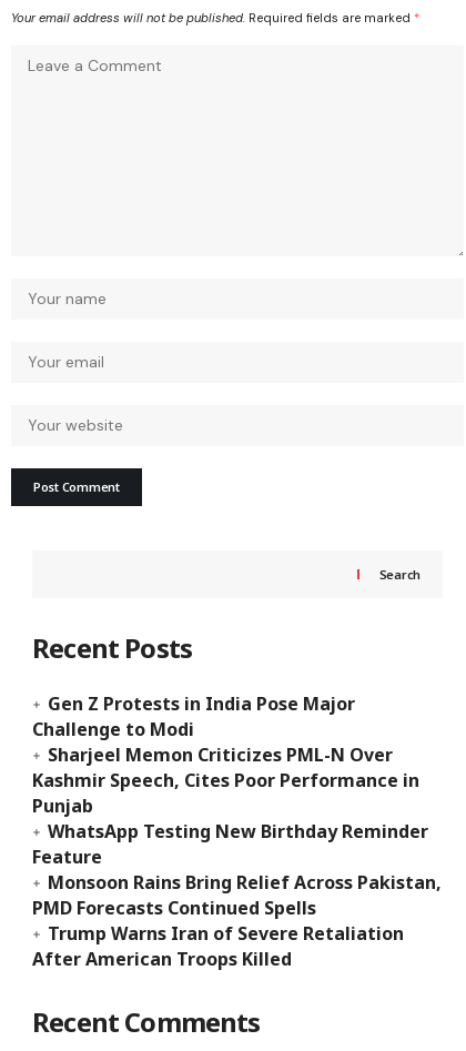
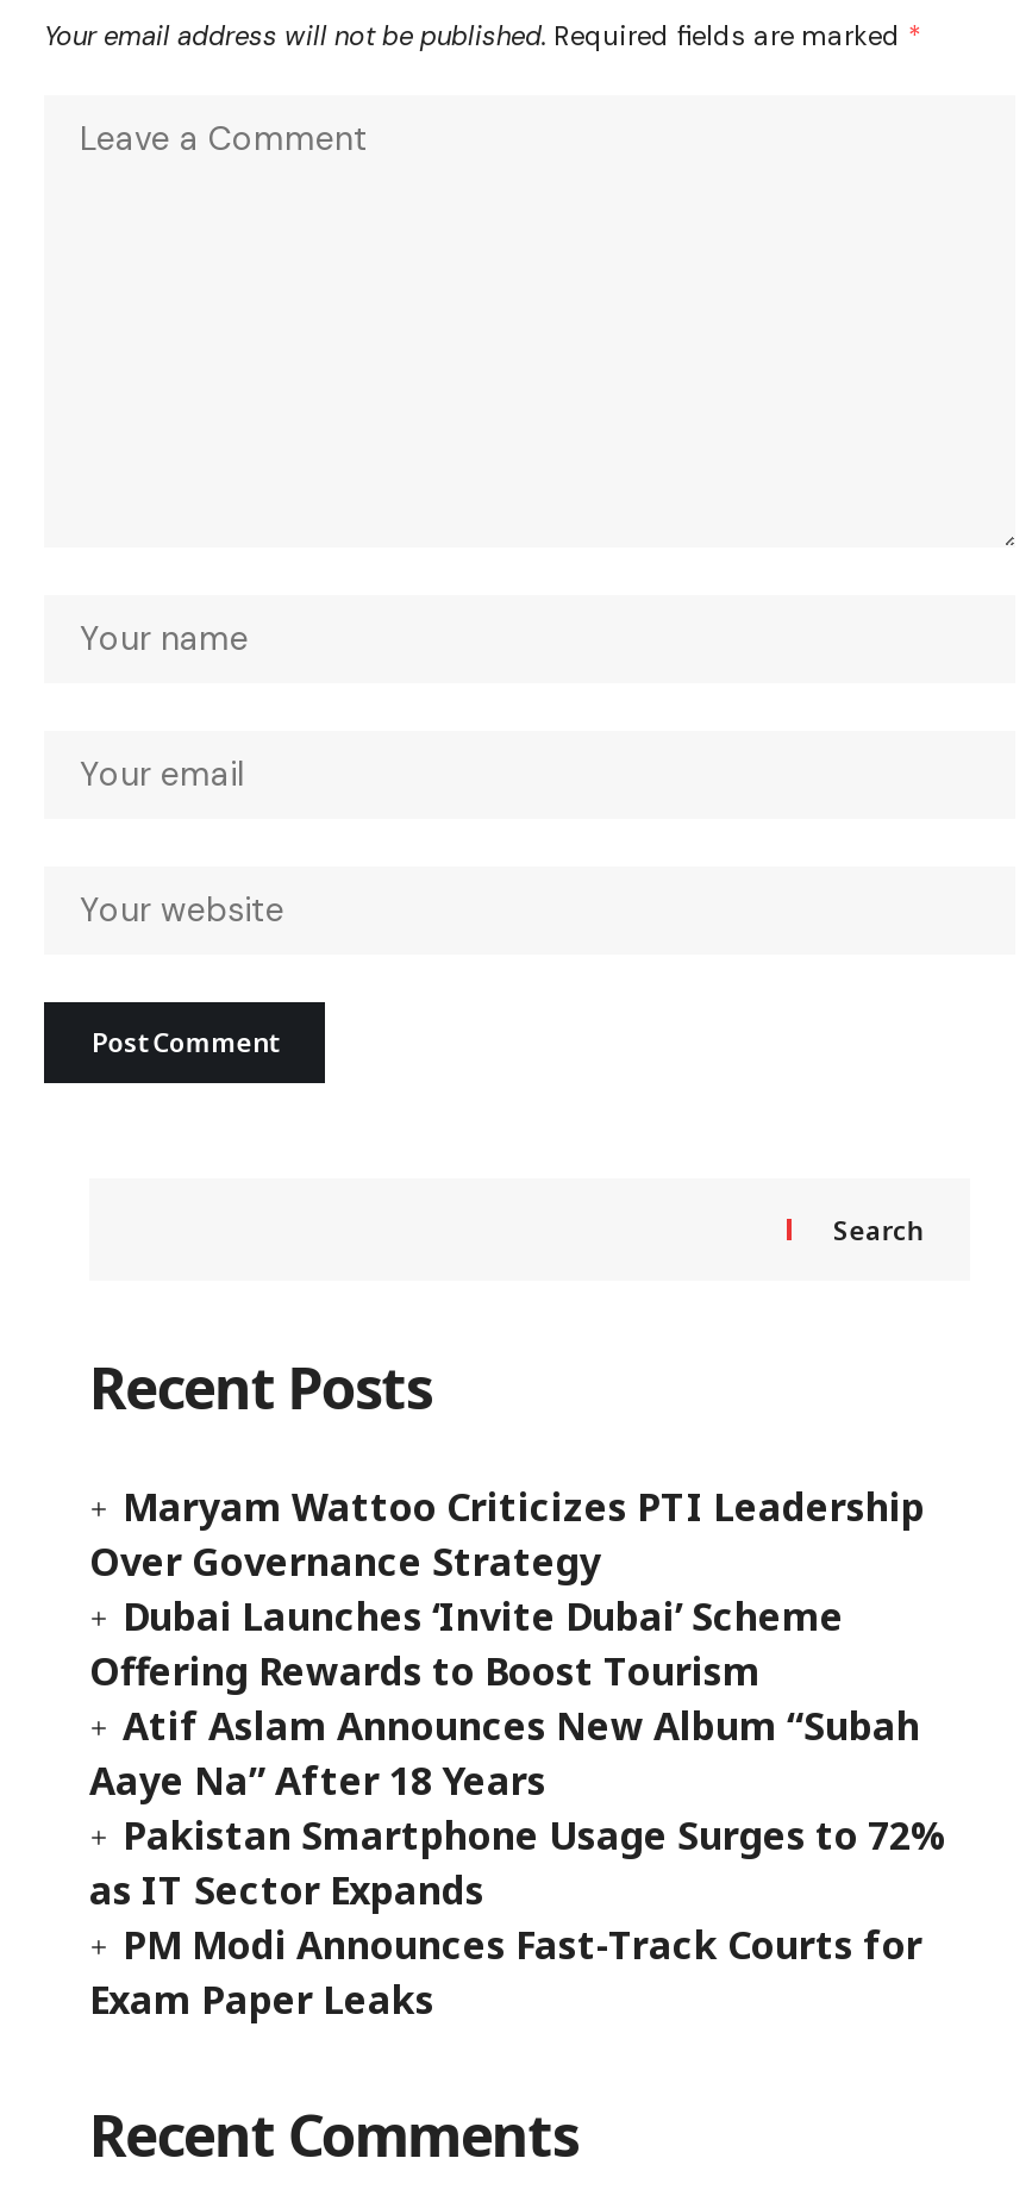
[32,692,442,971] Gen Z Protests in India Pose Major | Challenge to Modi | Sharjeel Memon Criticizes PML-N Over | Kashmir Speech, Cites Poor Performance in | Punjab | WhatsApp Testing New Birthday Reminder | Feature | Monsoon Rains Bring Relief Across Pakistan, | PMD Forecasts Continued Spells | Trump Warns Iran of Severe Retaliation | After American Troops Killed -> [89,1481,949,2026] Maryam Wattoo Criticizes PTI Leadership | Over Governance Strategy | Dubai Launches ‘Invite Dubai’ Scheme | Offering Rewards to Boost Tourism | Atif Aslam Announces New Album “Subah | Aaye Na” After 18 Years | Pakistan Smartphone Usage Surges to 72% | as IT Sector Expands | PM Modi Announces Fast-Track Courts for | Exam Paper Leaks

